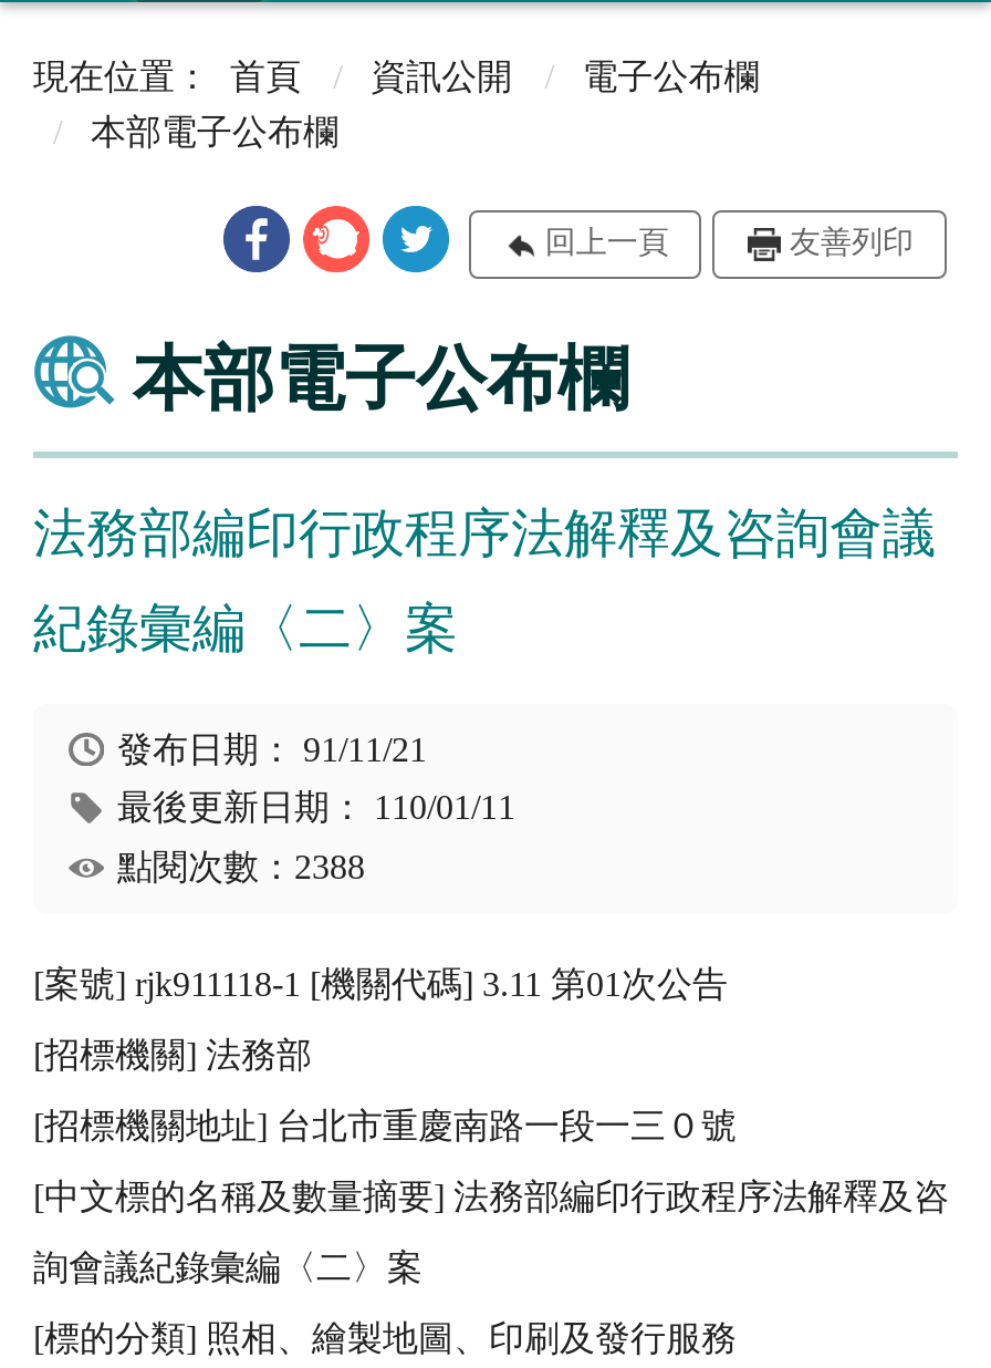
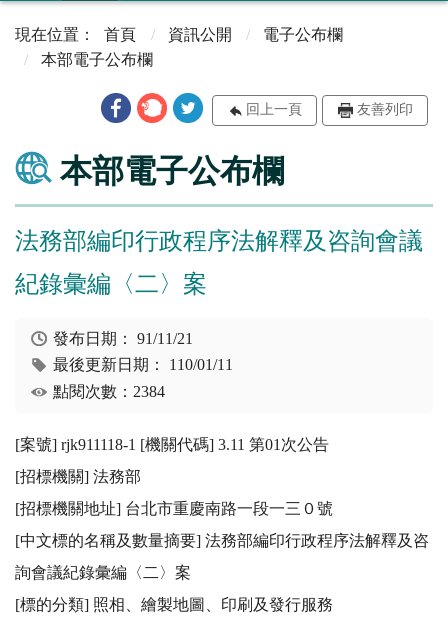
[117,848,365,885] 點閱次數：2388 -> [53,383,165,400] 點閱次數：2384

